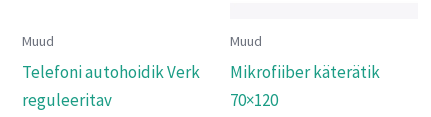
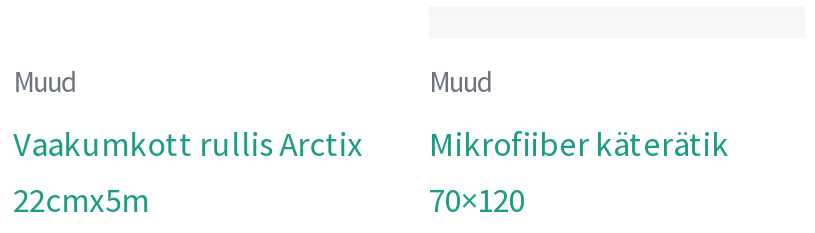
[22,61,200,111] Telefoni autohoidik Verk | reguleeritav -> [13,121,363,221] Vaakumkott rullis Arctix | 22cmx5m

